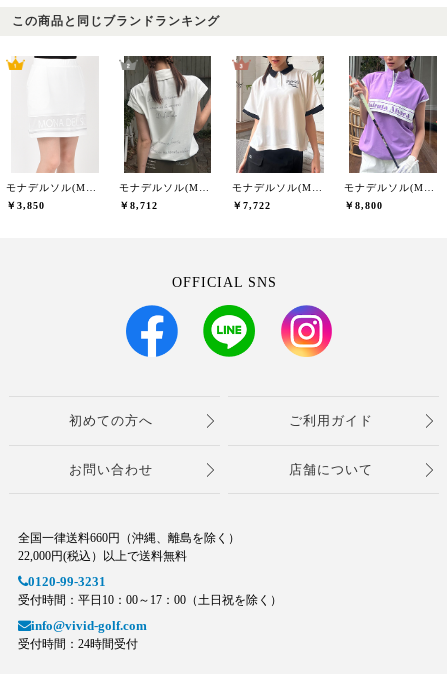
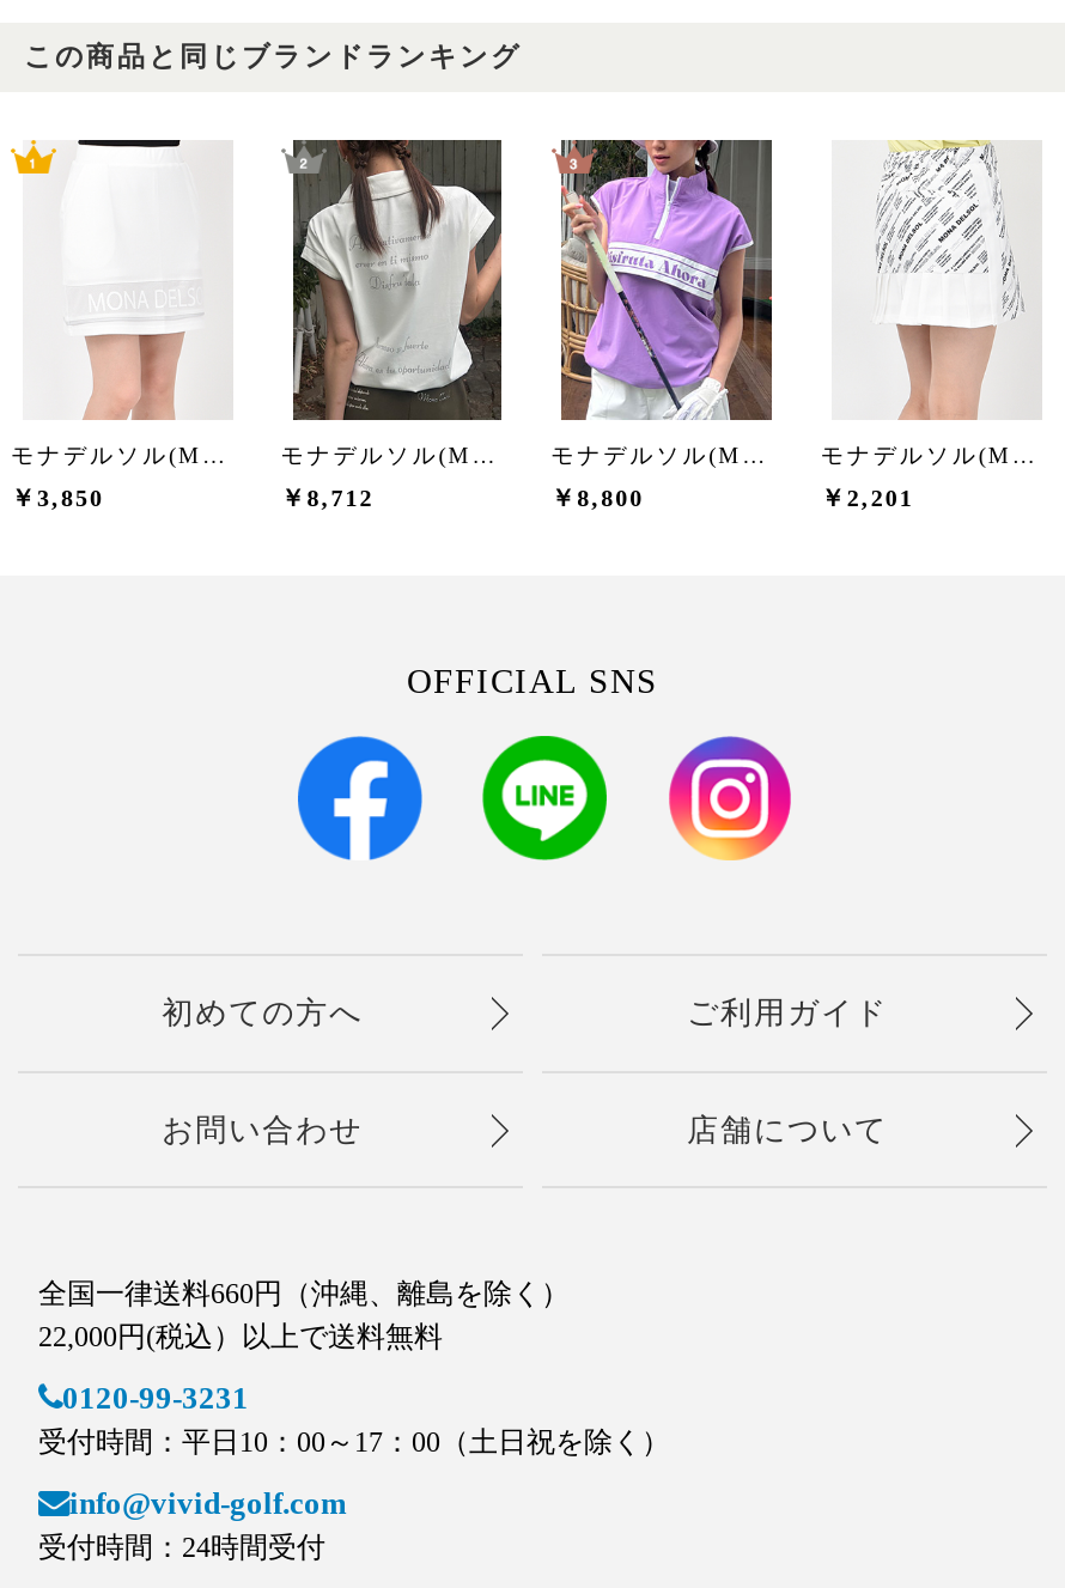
[232,56,324,211] [image] | ￥7,722 -> [551,138,774,511] [image] | ￥8,800
[344,55,438,211] [image] | ￥8,800 -> [821,138,1042,511] [image] | ￥2,201

